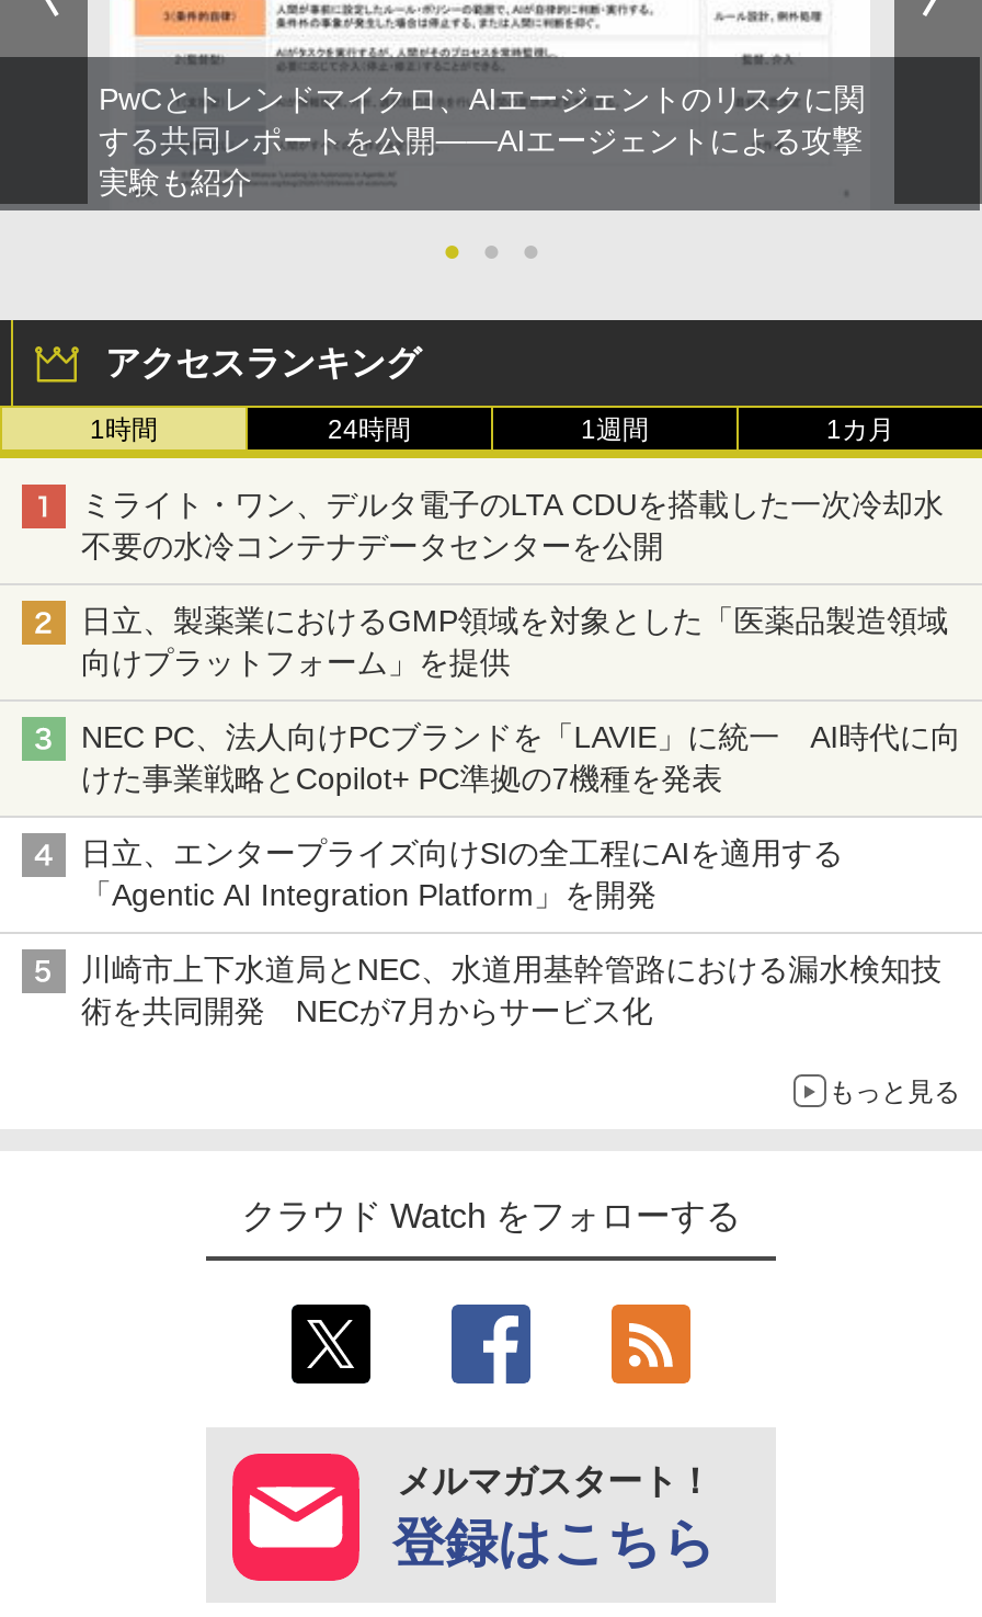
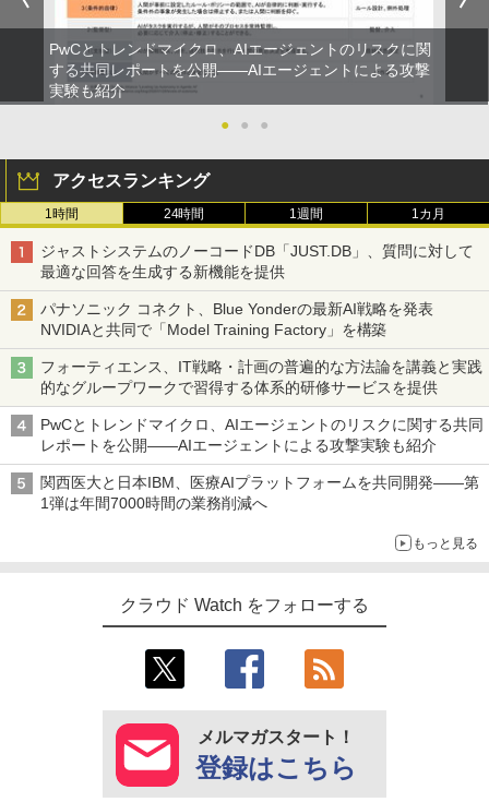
[81,487,944,564] ミライト・ワン、デルタ電子のLTA CDUを搭載した一次冷却水 | 不要の水冷コンテナデータセンターを公開 -> [40,243,473,281] ジャストシステムのノーコードDB「JUST.DB」、質問に対して | 最適な回答を生成する新機能を提供
[81,604,948,680] 日立、製薬業におけるGMP領域を対象とした「医薬品製造領域 | 向けプラットフォーム」を提供 -> [40,300,448,339] パナソニック コネクト、Blue Yonderの最新AI戦略を発表 | NVIDIAと共同で「Model Training Factory」を構築
[81,720,961,797] NEC PC、法人向けPCブランドを「LAVIE」に統一 AI時代に向 | けた事業戦略とCopilot+ PC準拠の7機種を発表 -> [40,358,482,396] フォーティエンス、IT戦略・計画の普遍的な方法論を講義と実践 | 的なグループワークで習得する体系的研修サービスを提供
[81,836,843,913] 日立、エンタープライズ向けSIの全工程にAIを適用する | 「Agentic AI Integration Platform」を開発 -> [40,416,483,454] PwCとトレンドマイクロ、AIエージェントのリスクに関する共同 | レポートを公開――AIエージェントによる攻撃実験も紹介
[81,952,942,1029] 川崎市上下水道局とNEC、水道用基幹管路における漏水検知技 | 術を共同開発 NECが7月からサービス化 -> [40,474,479,512] 関西医大と日本IBM、医療AIプラットフォームを共同開発――第 | 1弾は年間7000時間の業務削減へ

